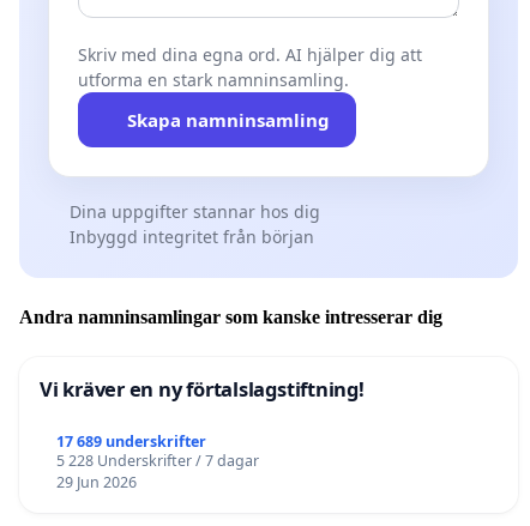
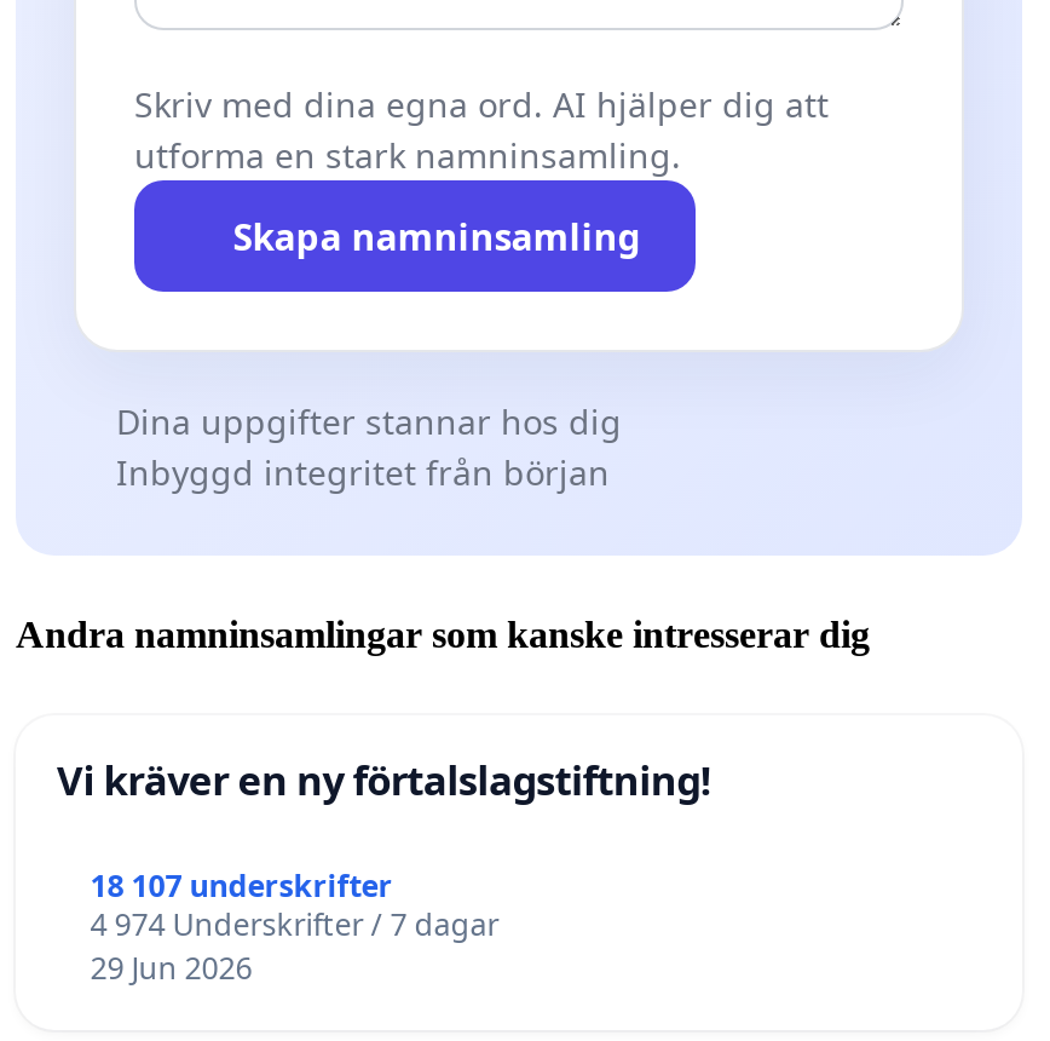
[56,431,206,451] 17 689 underskrifter -> [90,865,393,906] 18 107 underskrifter
[56,450,259,471] 5 228 Underskrifter / 7 dagar -> [90,903,499,945] 4 974 Underskrifter / 7 dagar

